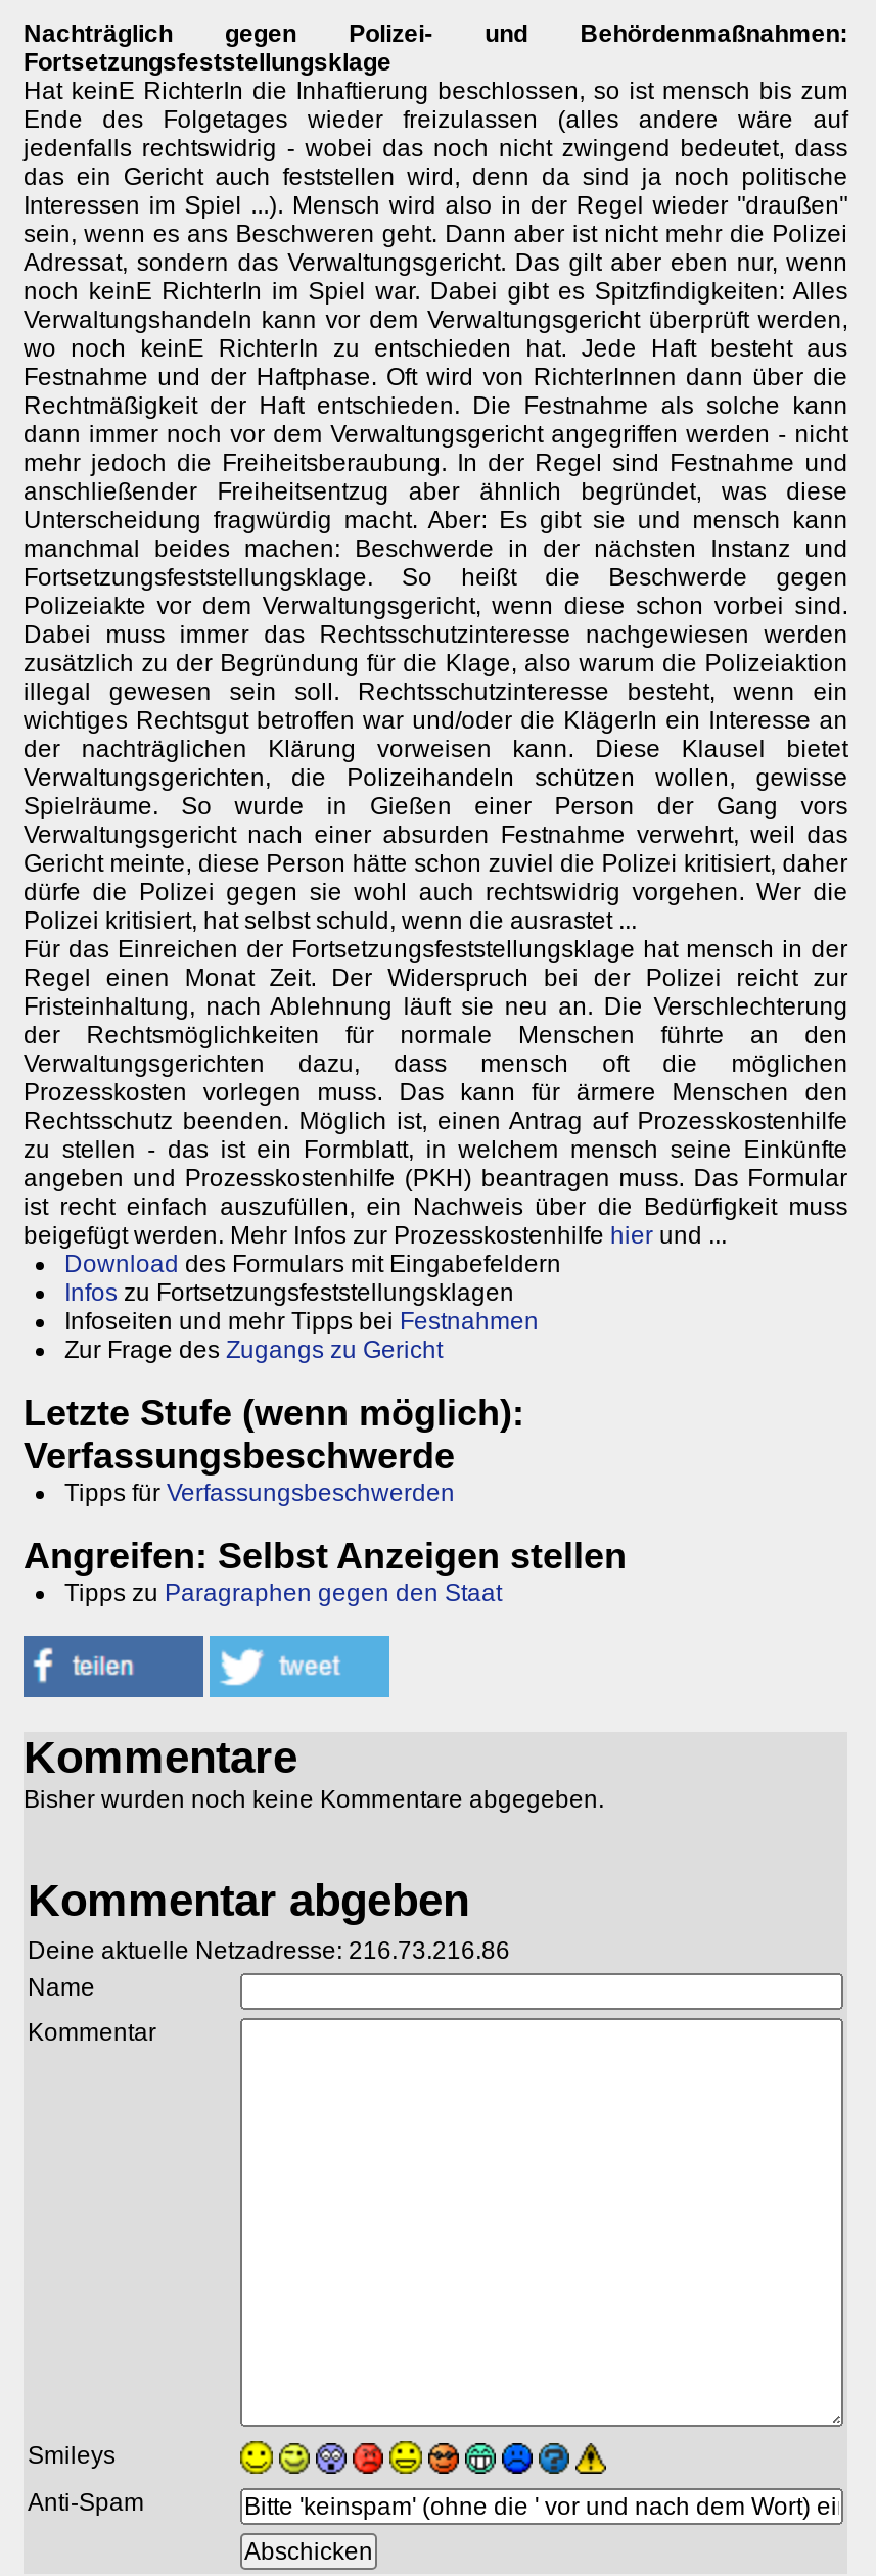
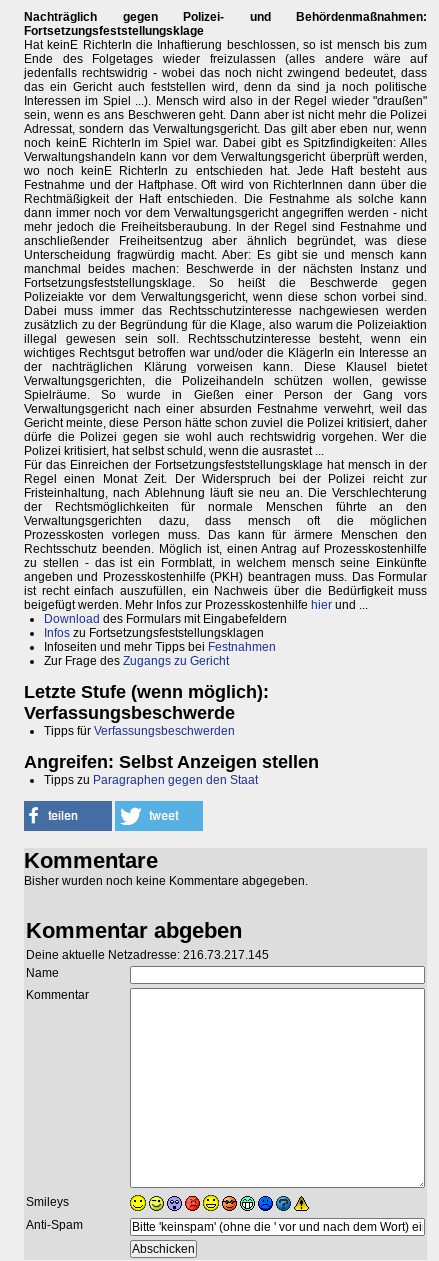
[28,1937,510,1966] Deine aktuelle Netzadresse: 216.73.216.86 -> [26,948,269,962] Deine aktuelle Netzadresse: 216.73.217.145

